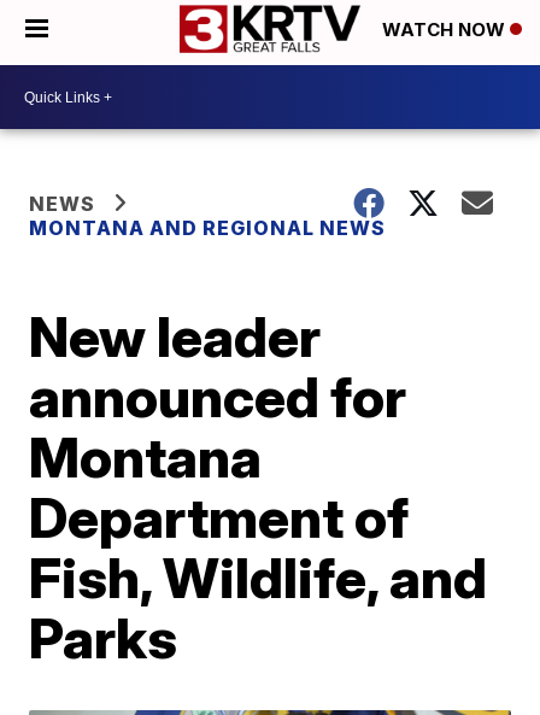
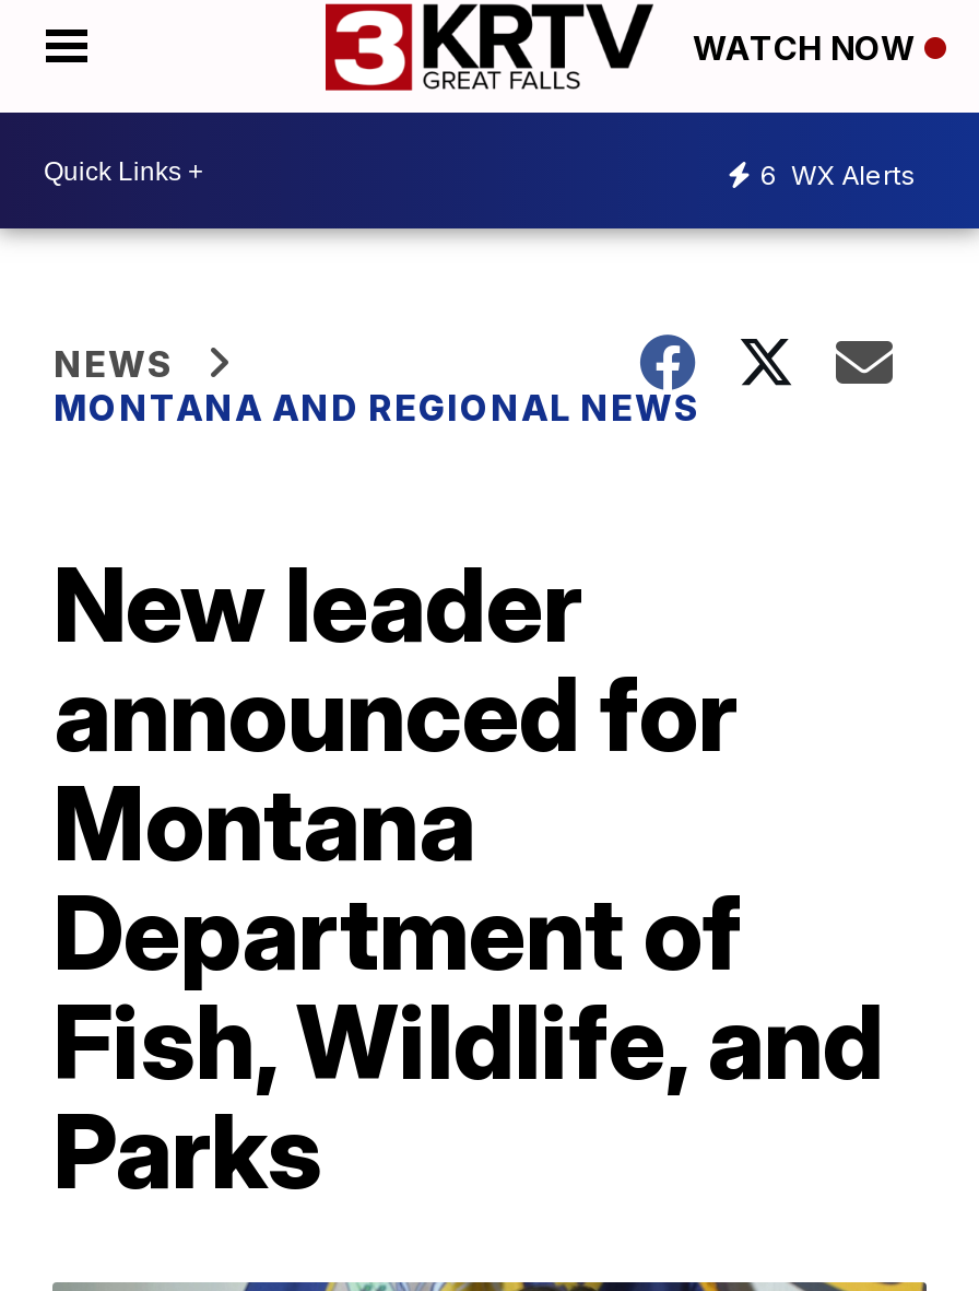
none -> [760,157,916,190] 6 WX Alerts

